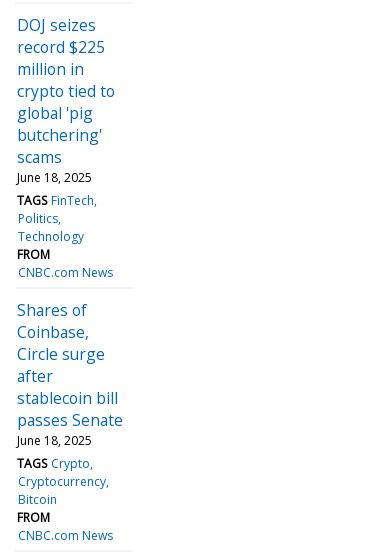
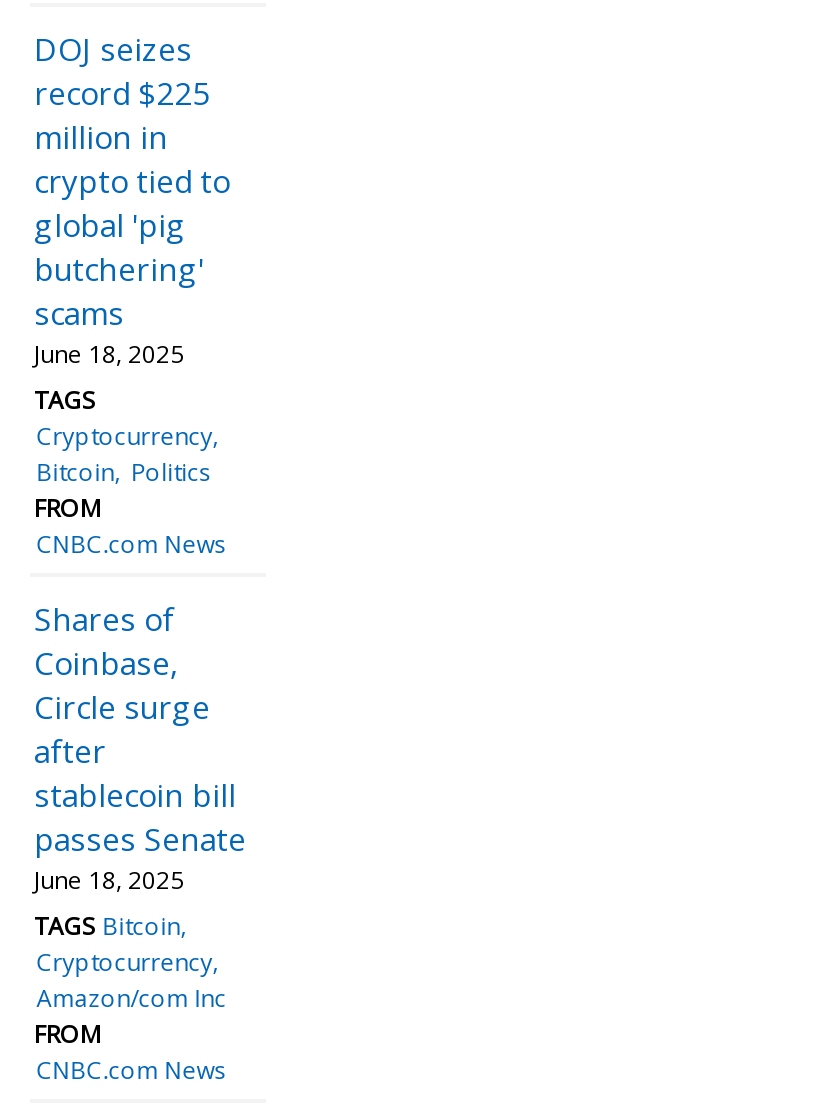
[17,192,94,245] TAGS FinTech | Politics | Technology -> [34,383,212,489] TAGS | Cryptocurrency | Bitcoin Politics
[17,455,90,472] TAGS Crypto -> [34,909,180,943] TAGS Bitcoin
[18,491,57,508] Bitcoin -> [36,981,226,1015] Amazon/com Inc

